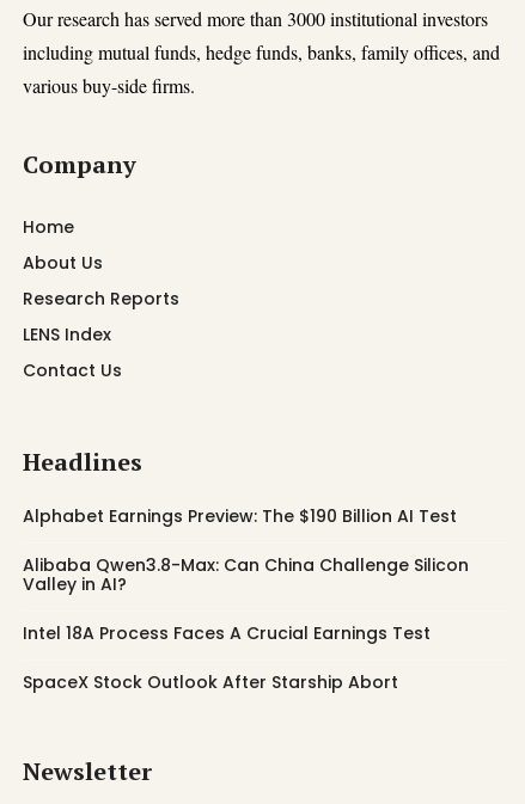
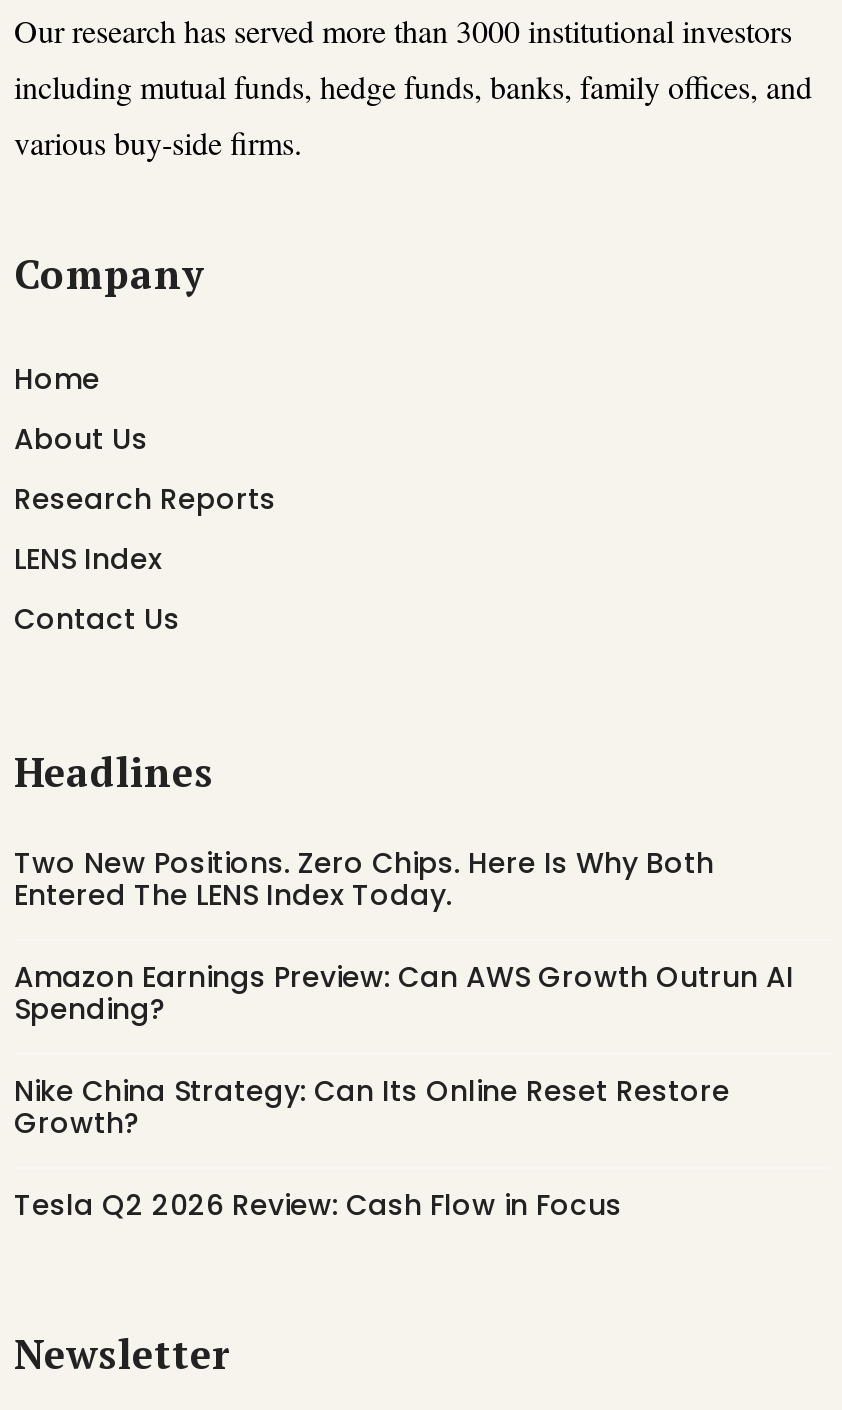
[23,504,457,528] Alphabet Earnings Preview: The $190 Billion AI Test -> [14,843,714,915] Two New Positions. Zero Chips. Here Is Why Both | Entered The LENS Index Today.
[23,553,469,596] Alibaba Qwen3.8-Max: Can China Challenge Silicon | Valley in AI? -> [14,957,794,1029] Amazon Earnings Preview: Can AWS Growth Outrun AI | Spending?
[23,621,431,645] Intel 18A Process Faces A Crucial Earnings Test -> [14,1071,730,1143] Nike China Strategy: Can Its Online Reset Restore | Growth?
[23,670,398,694] SpaceX Stock Outlook After Starship Abort -> [14,1185,622,1225] Tesla Q2 2026 Review: Cash Flow in Focus

